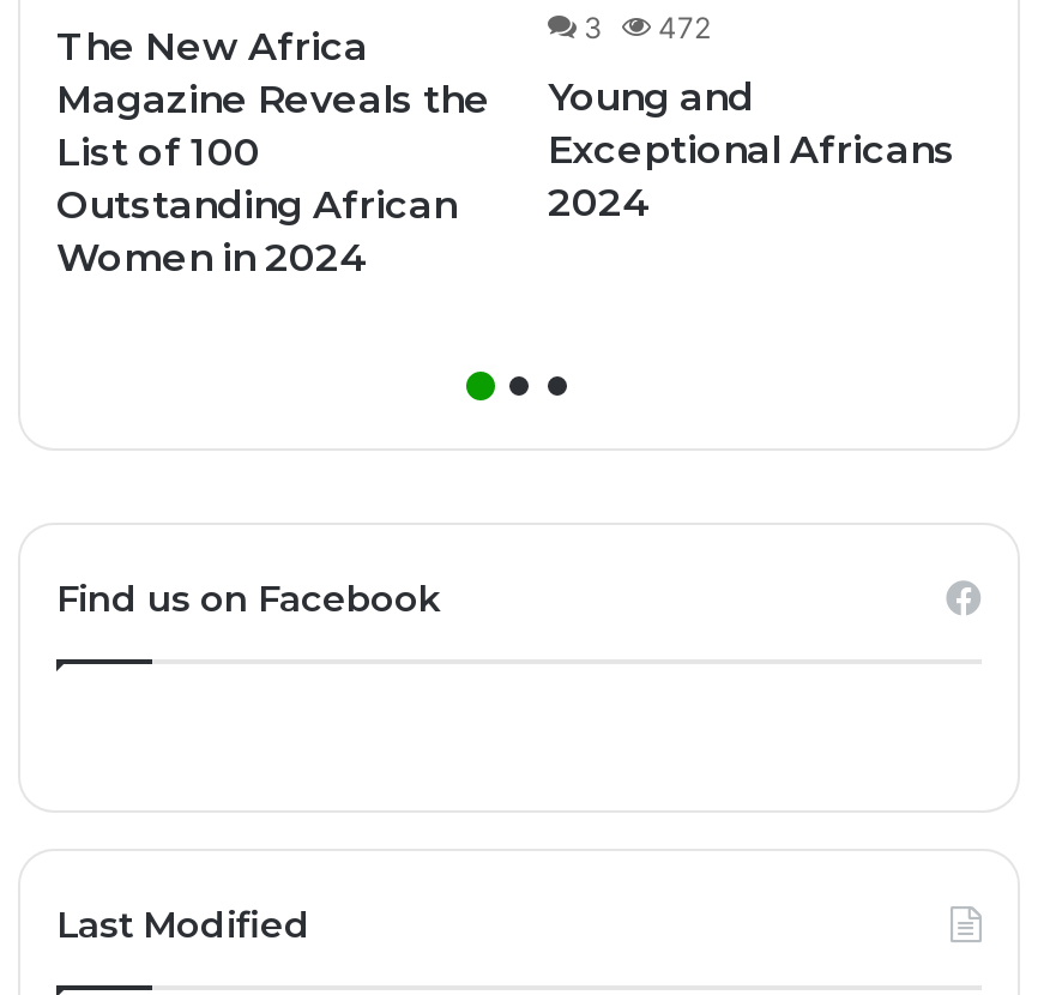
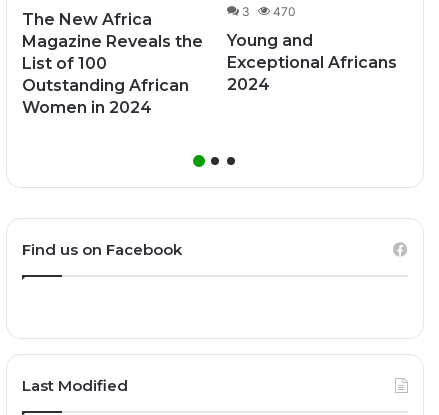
[584,11,711,47] 3 472 -> [242,4,296,19] 3 470

